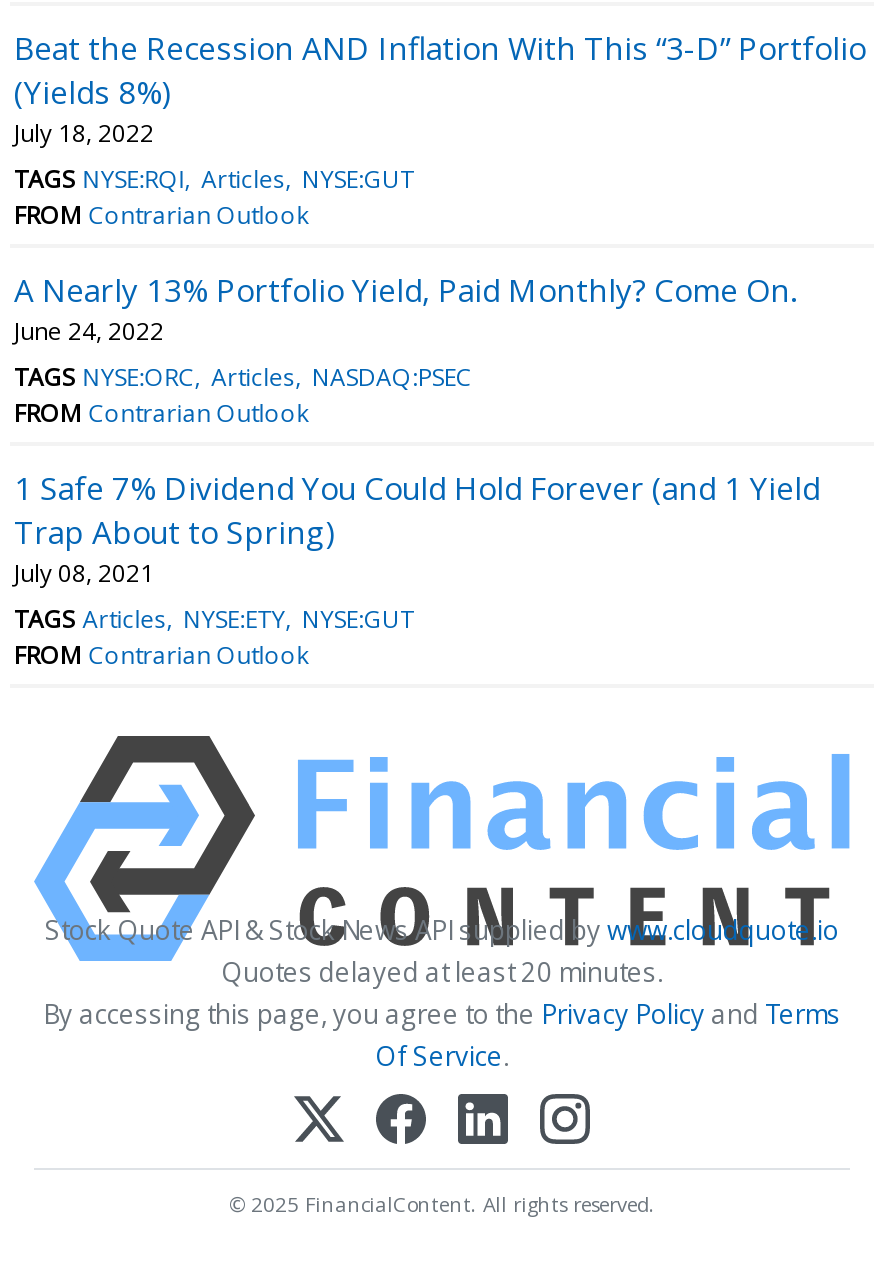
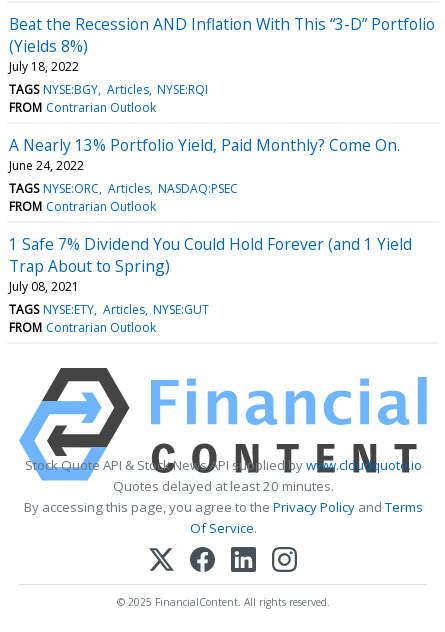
[14,162,414,196] TAGS NYSE:RQI Articles NYSE:GUT -> [9,81,208,98] TAGS NYSE:BGY Articles NYSE:RQI
[14,602,414,636] TAGS Articles NYSE:ETY NYSE:GUT -> [9,301,209,318] TAGS NYSE:ETY Articles NYSE:GUT

